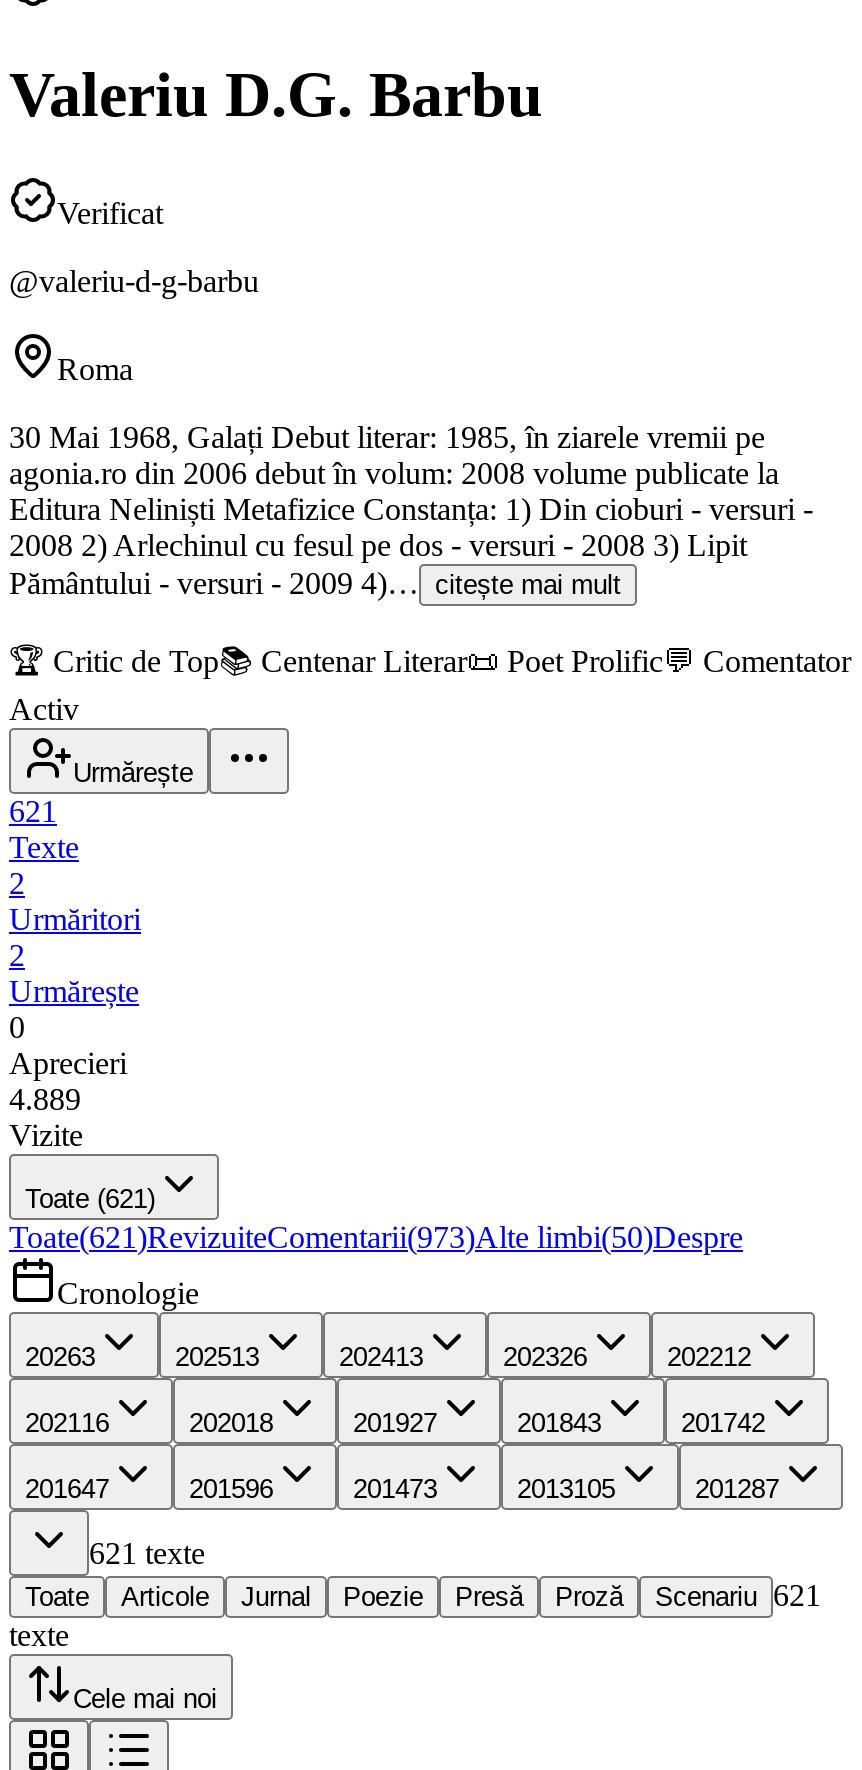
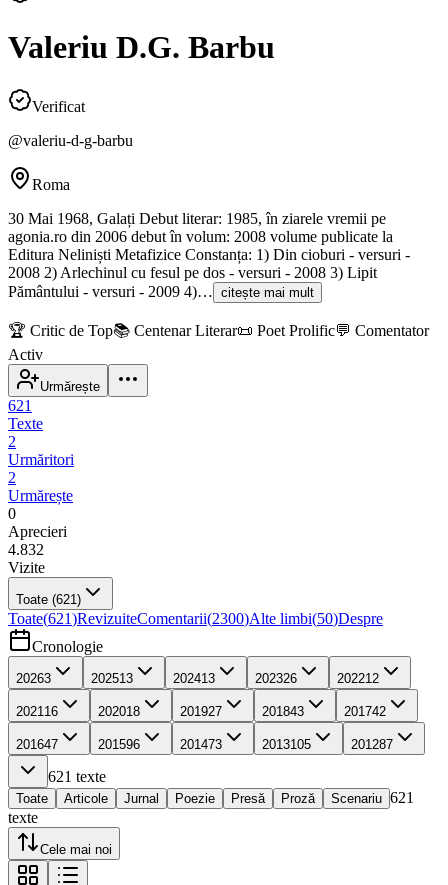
[9,1082,81,1116] 4.889 -> [8,541,44,558] 4.832
[9,1220,743,1254] Toate(621)RevizuiteComentarii(973)Alte limbi(50)Despre -> [8,610,383,627] Toate(621)RevizuiteComentarii(2300)Alte limbi(50)Despre

